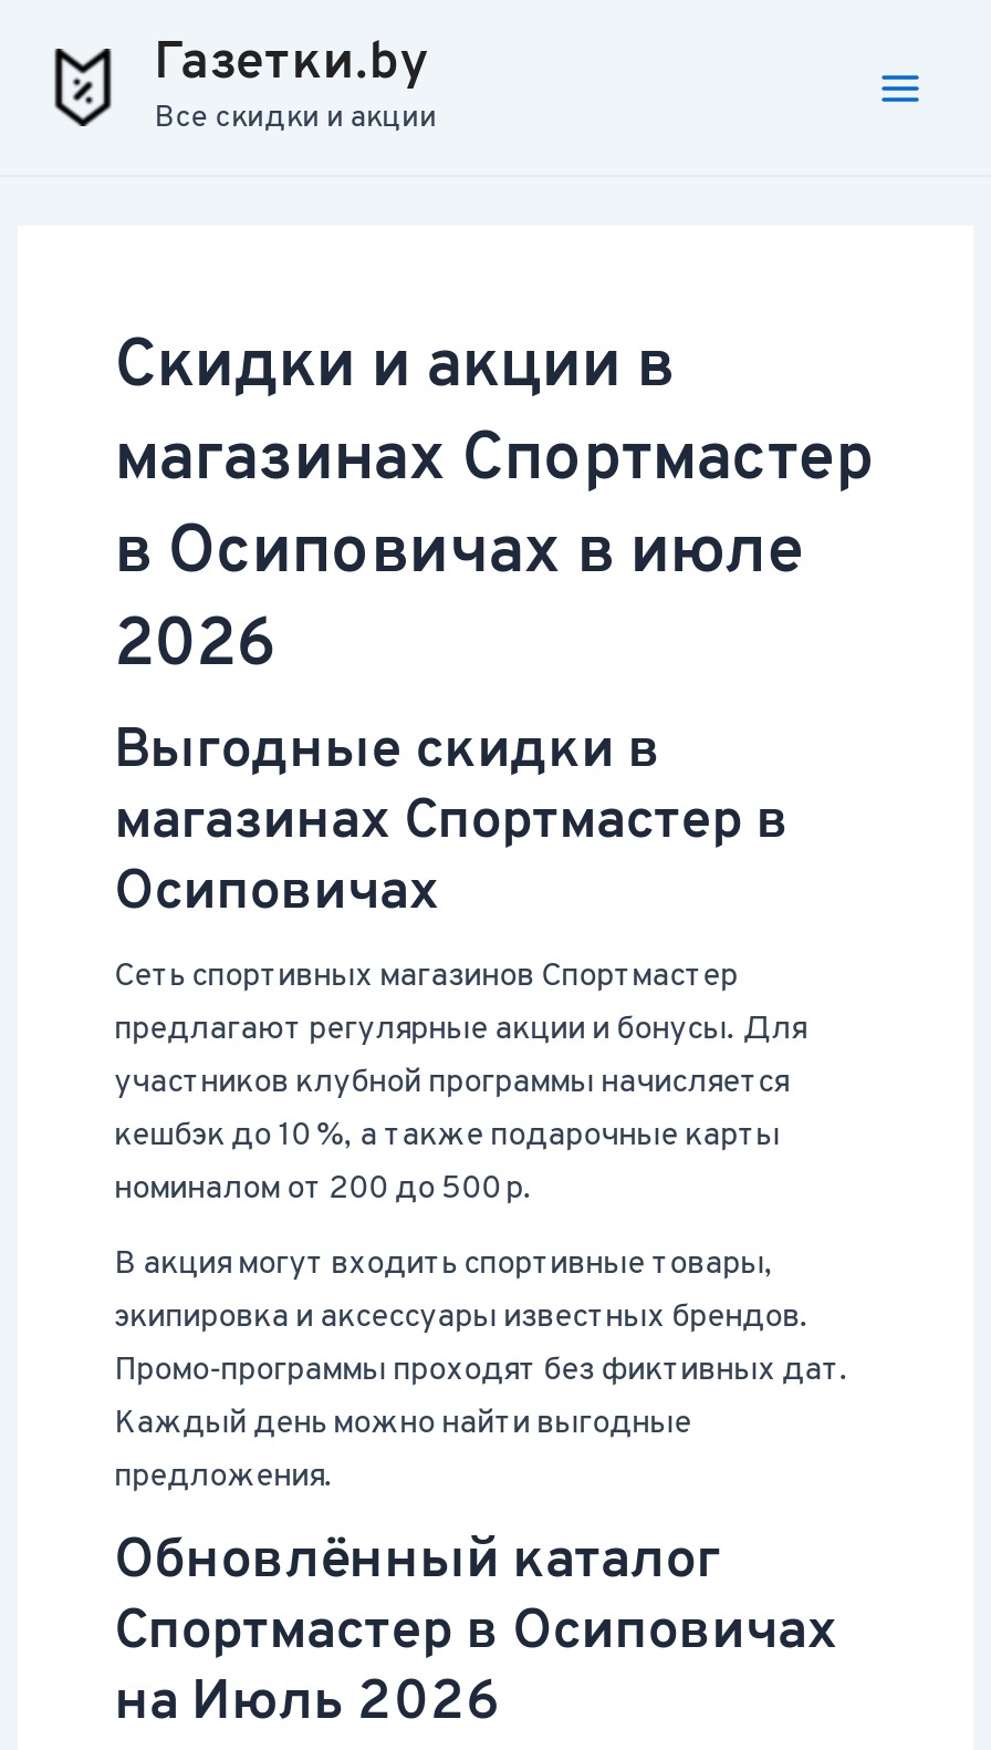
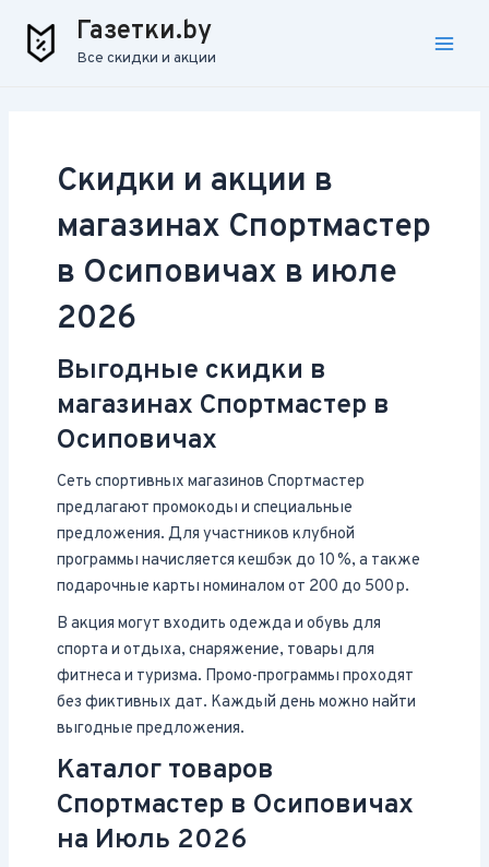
[114,1009,807,1210] предлагают регулярные акции и бонусы. Для | участников клубной программы начисляется | кешбэк до 10 %, а также подарочные карты | номиналом от 200 до 500 р. -> [56,497,420,597] предлагают промокоды и специальные | предложения. Для участников клубной | программы начисляется кешбэк до 10 %, а также | подарочные карты номиналом от 200 до 500 р.
[114,1243,849,1597] В акция могут входить спортивные товары, | экипировка и аксессуары известных брендов. | Промо-программы проходят без фиктивных дат. | Каждый день можно найти выгодные | предложения. | Обновлённый каталог -> [56,613,415,788] В акция могут входить одежда и обувь для | спорта и отдыха, снаряжение, товары для | фитнеса и туризма. Промо-программы проходят | без фиктивных дат. Каждый день можно найти | выгодные предложения. | Каталог товаров

